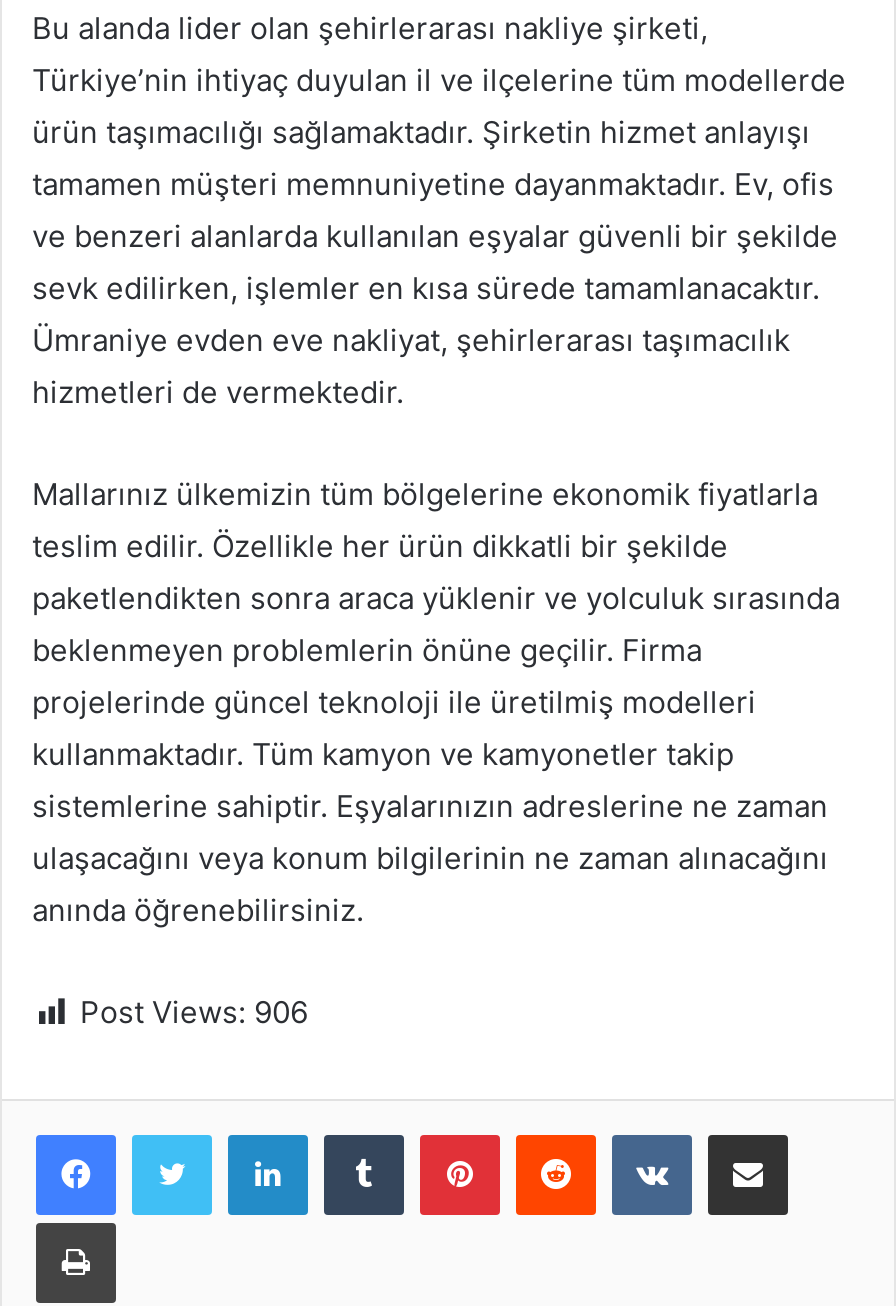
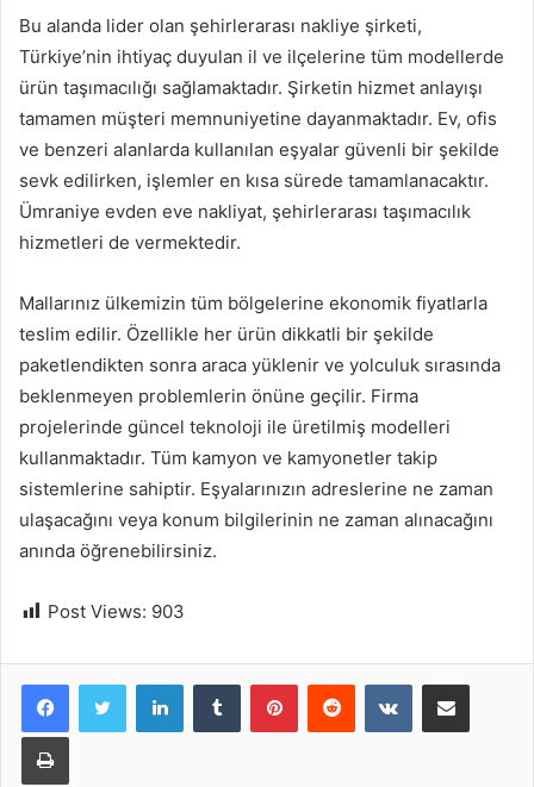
[80,993,308,1031] Post Views: 906 -> [48,600,185,623] Post Views: 903

